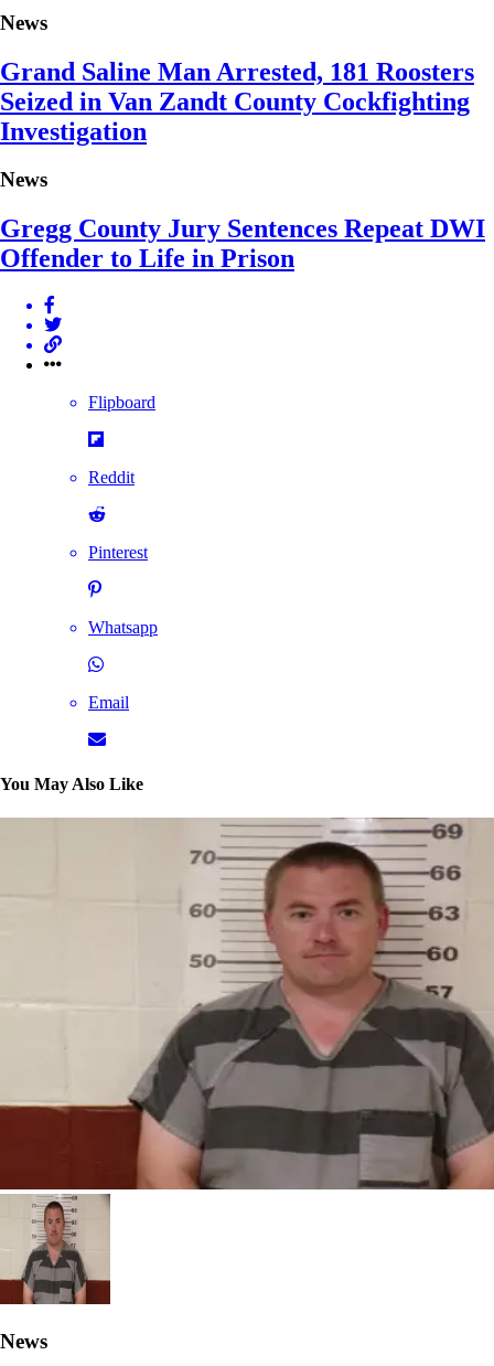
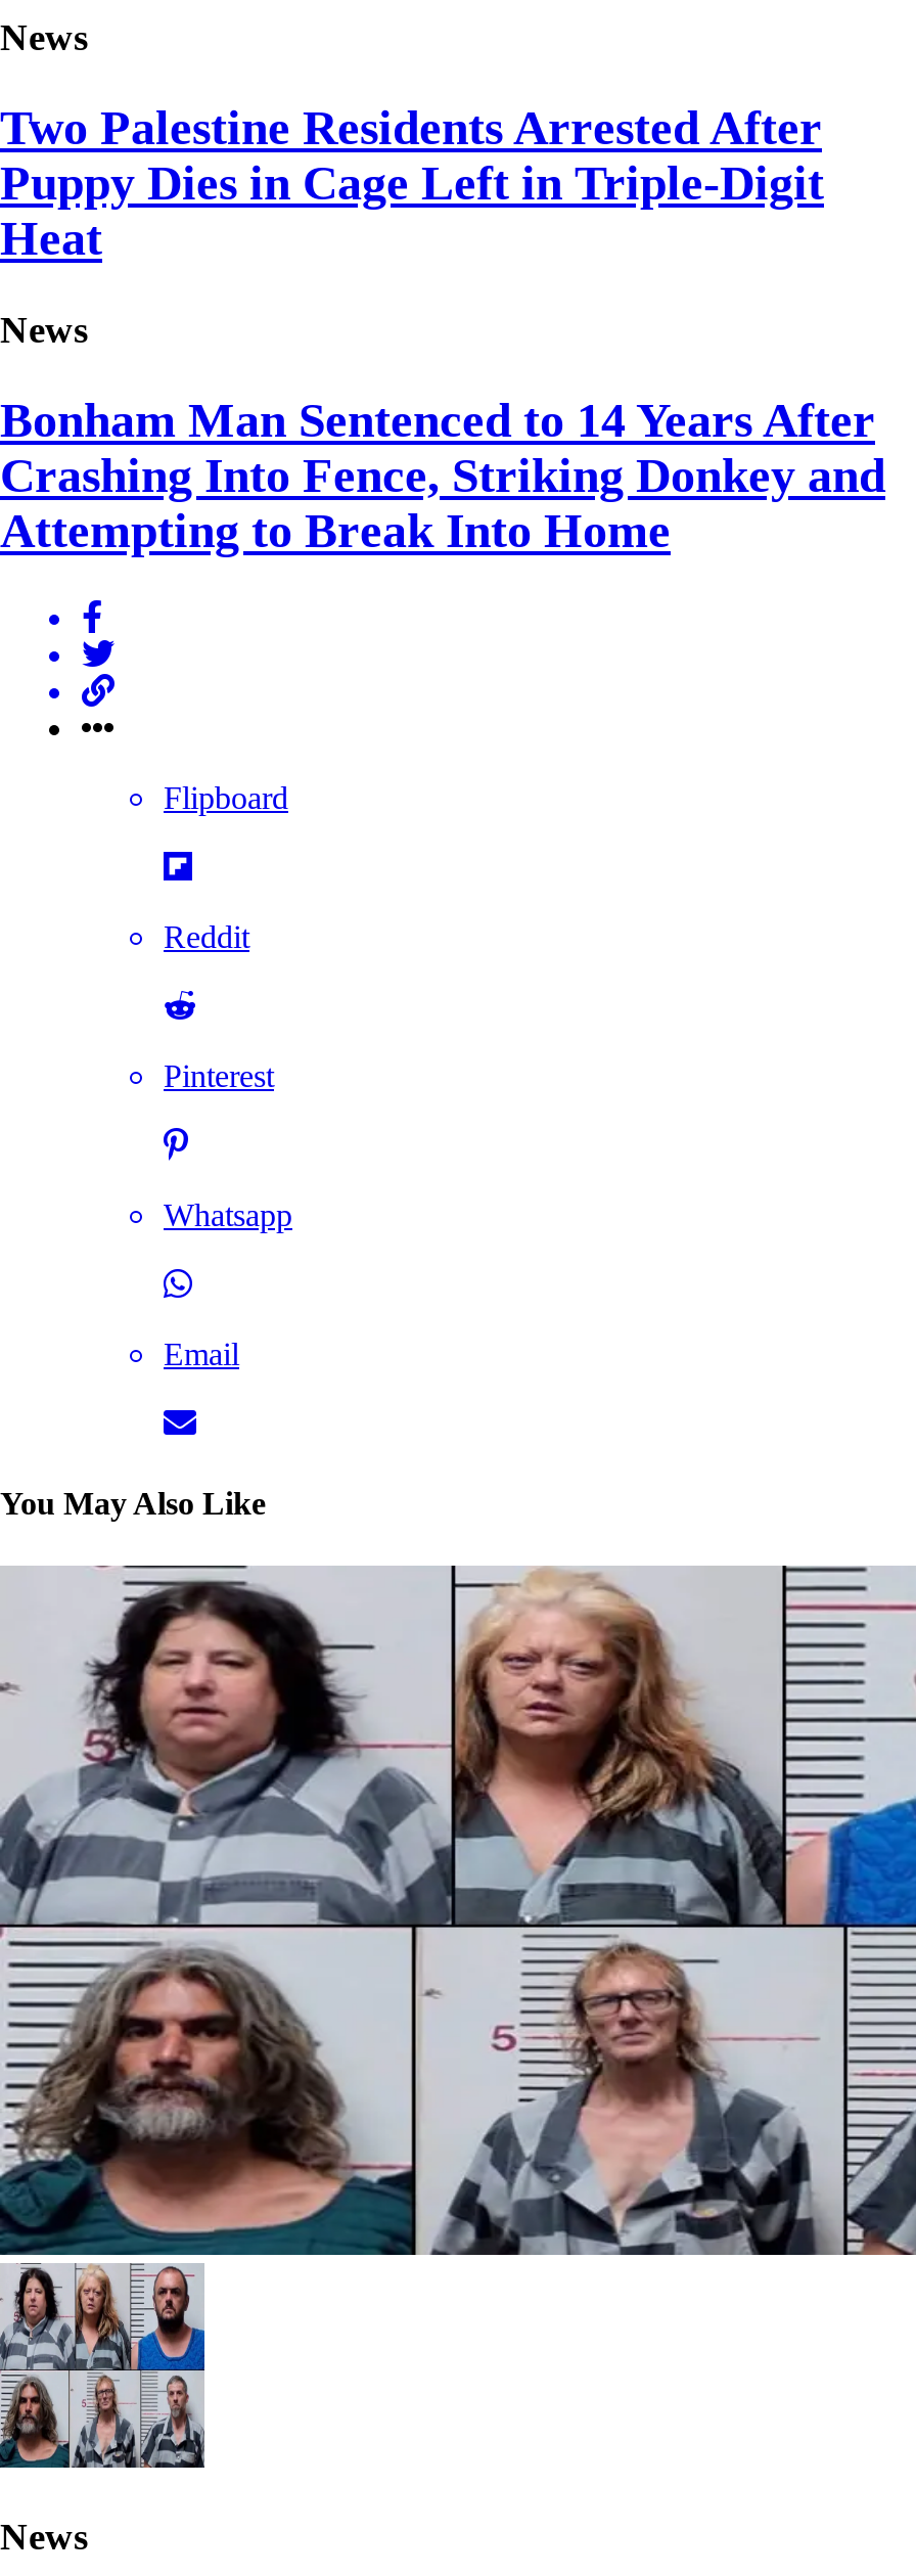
[0,57,474,145] Grand Saline Man Arrested, 181 Roosters | Seized in Van Zandt County Cockfighting | Investigation -> [0,101,824,265] Two Palestine Residents Arrested After | Puppy Dies in Cage Left in Triple-Digit | Heat
[0,214,485,273] Gregg County Jury Sentences Repeat DWI | Offender to Life in Prison -> [0,394,885,557] Bonham Man Sentenced to 14 Years After | Crashing Into Fence, Striking Donkey and | Attempting to Break Into Home
[3,818,491,1305] [image] -> [6,1565,910,2471] [image]

